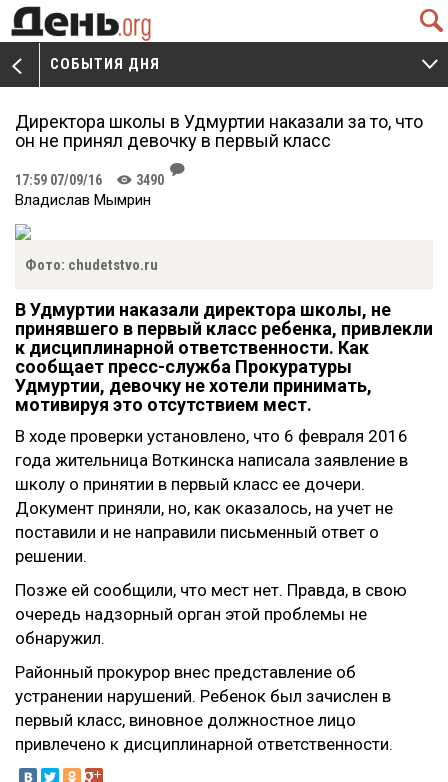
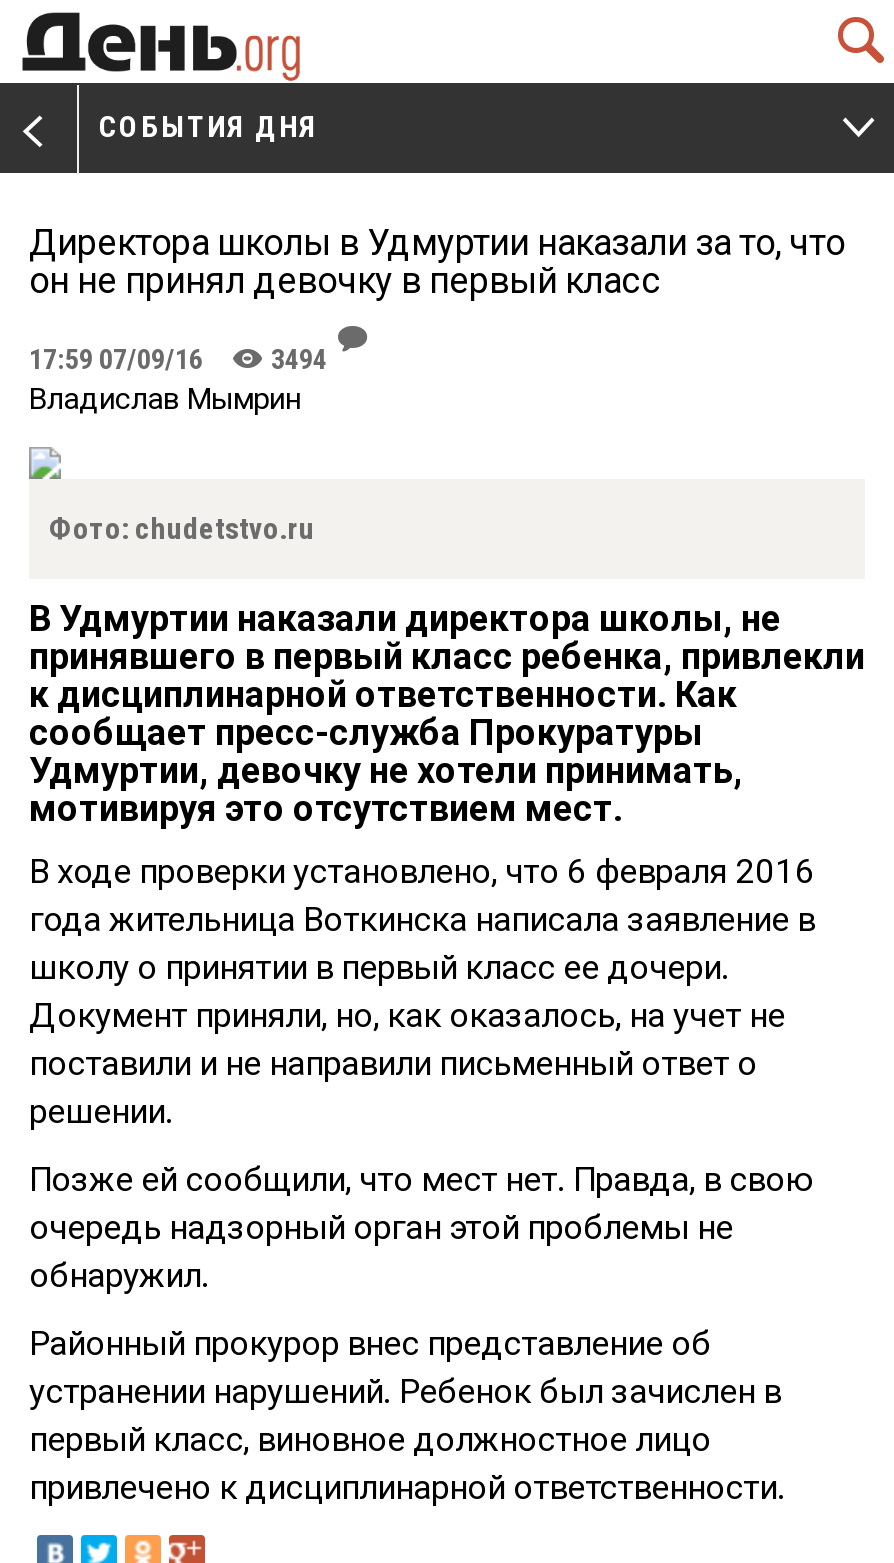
[15,172,164,188] 17:59 07/09/16 K 3490 -> [29,343,327,375] 17:59 07/09/16 K 3494

